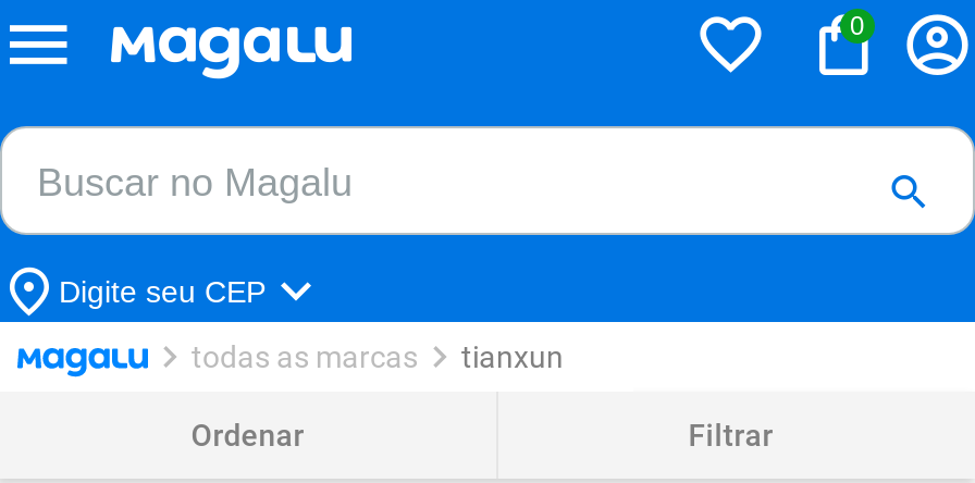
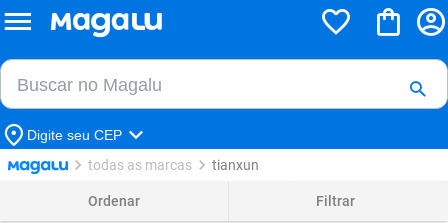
[850,11,865,41] 0 -> none

